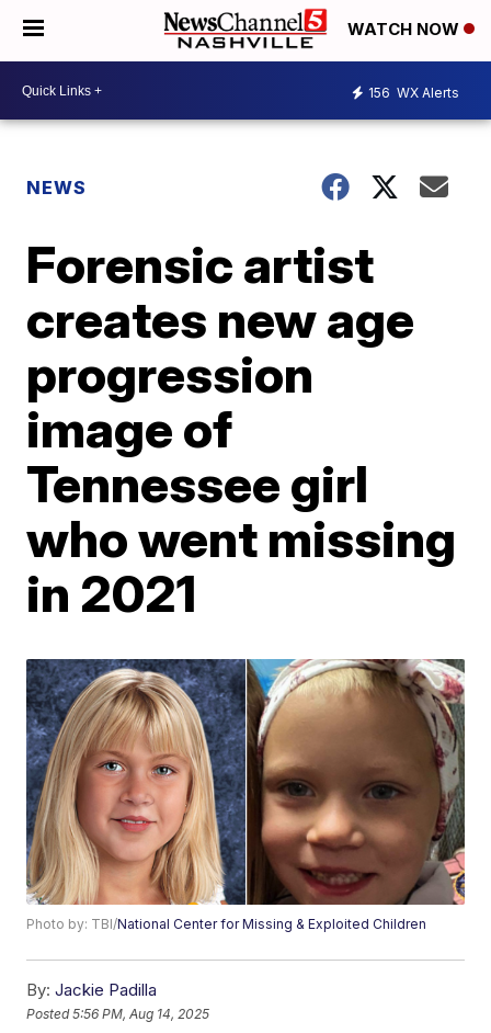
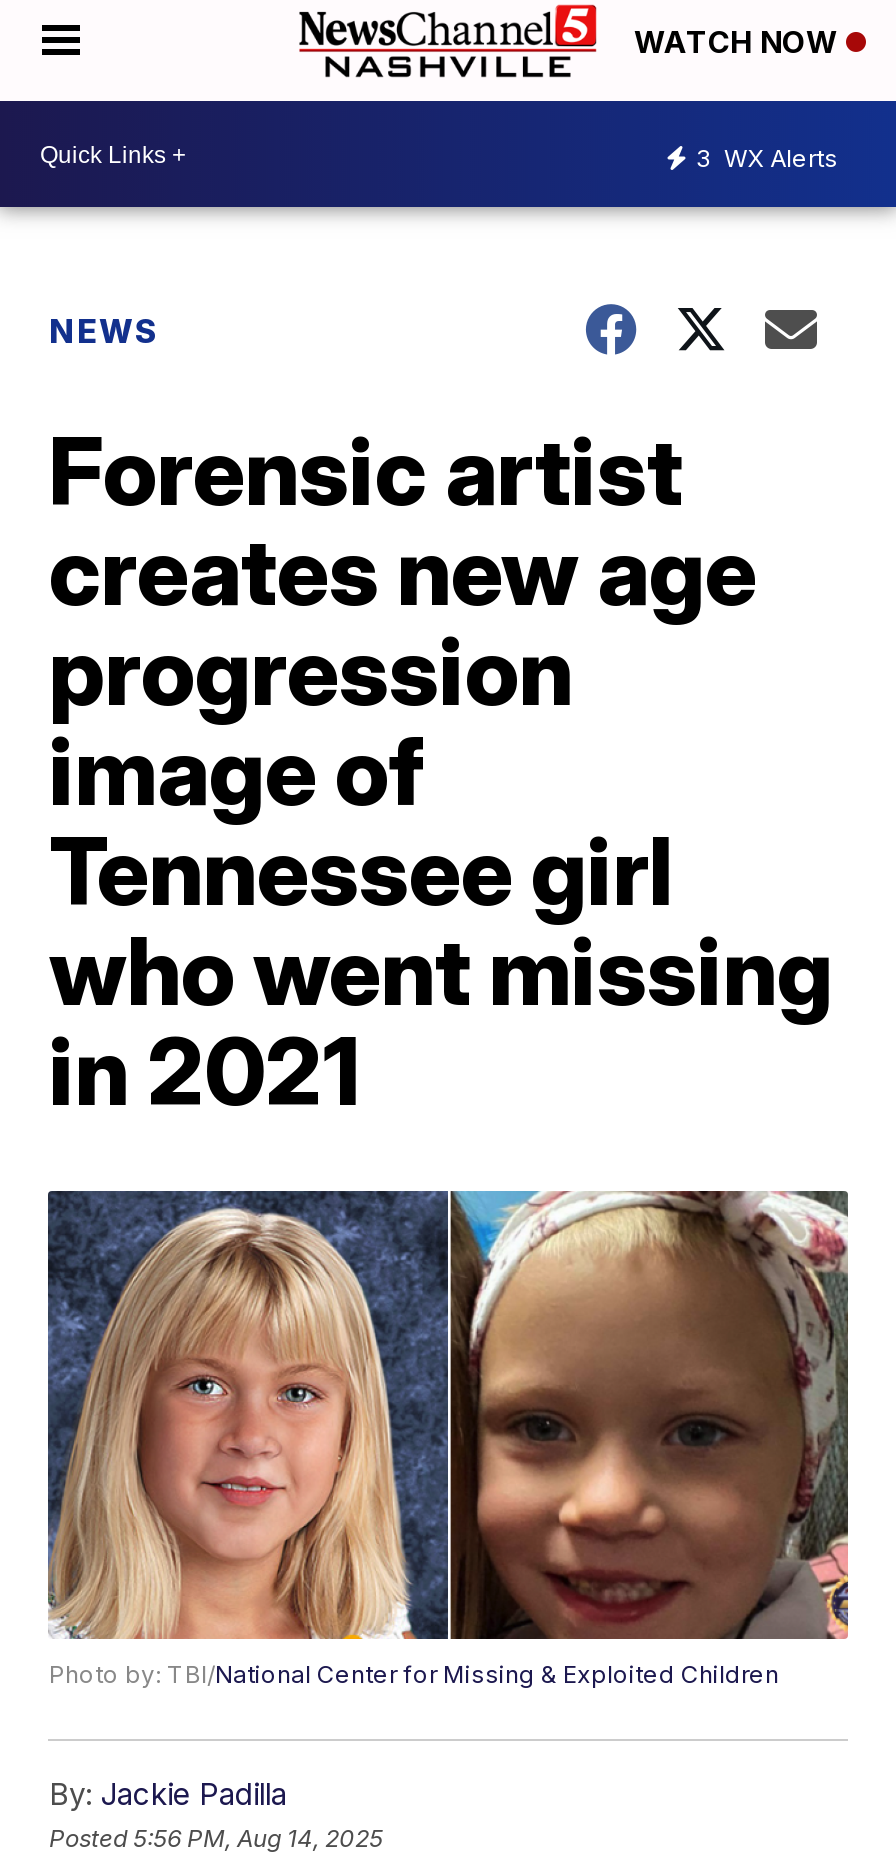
[368,84,459,100] 156 WX Alerts -> [696,142,838,172] 3 WX Alerts

